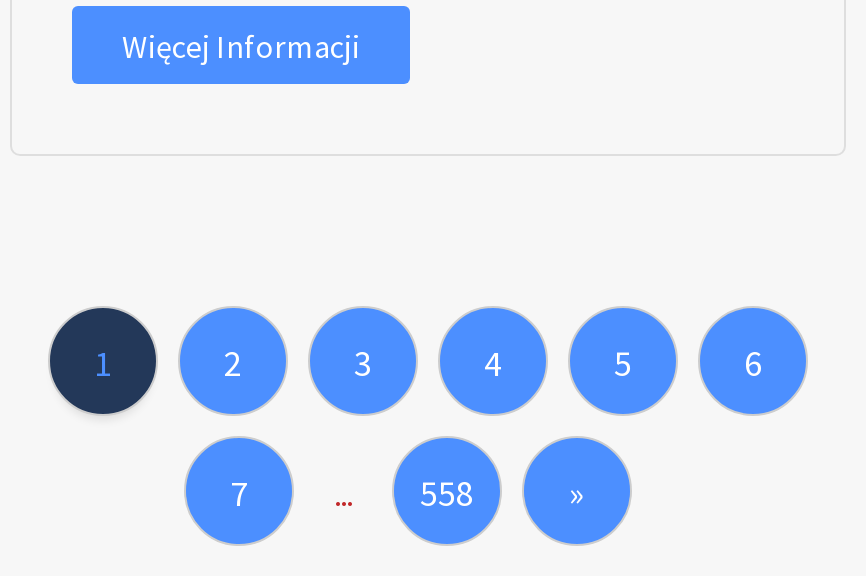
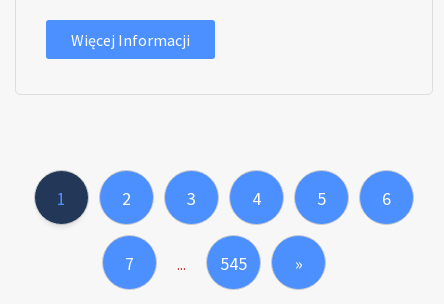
[420,470,474,516] 558 -> [220,252,247,275] 545

